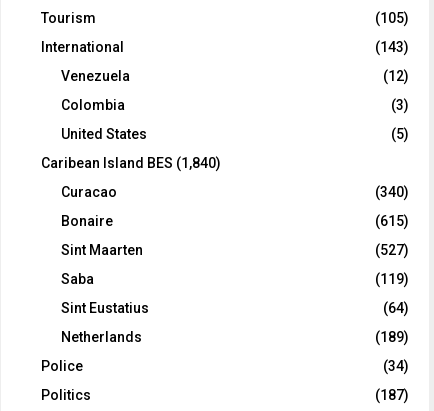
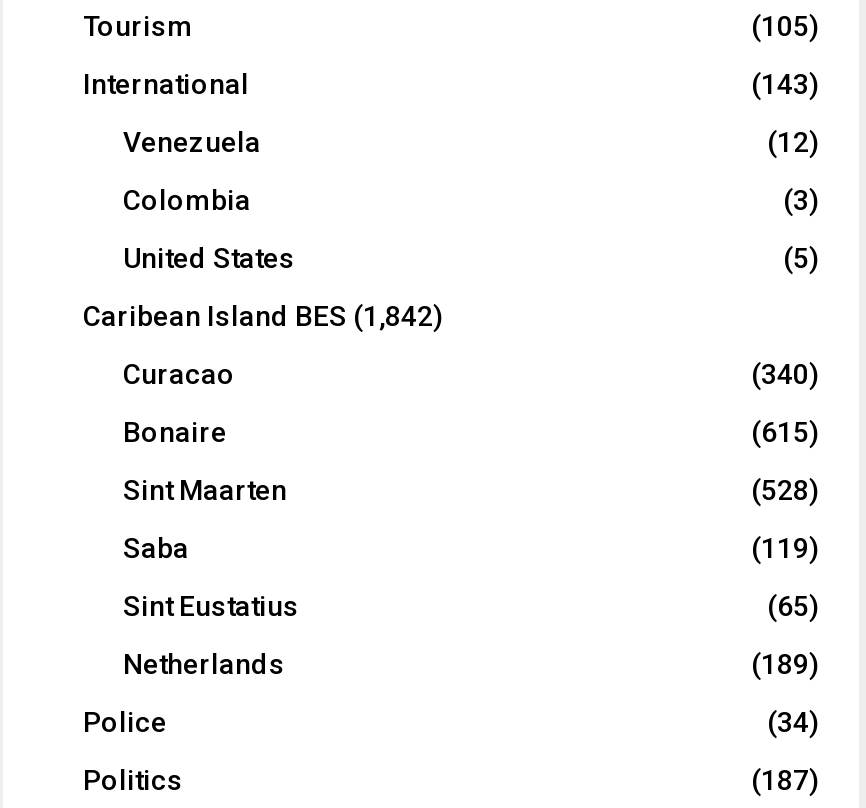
[41,155,221,171] Caribean Island BES (1,840) -> [83,300,443,332] Caribean Island BES (1,842)
[375,242,409,258] (527) -> [751,474,819,506] (528)
[383,300,409,316] (64) -> [767,590,819,622] (65)

